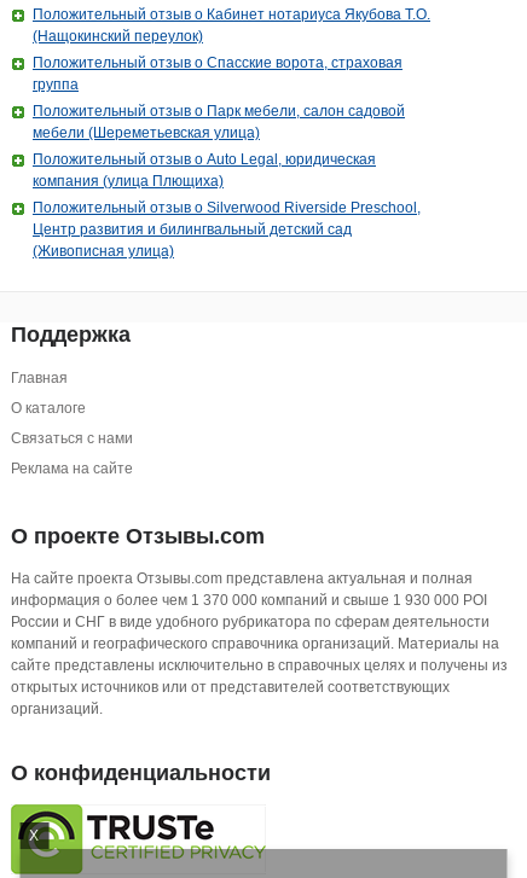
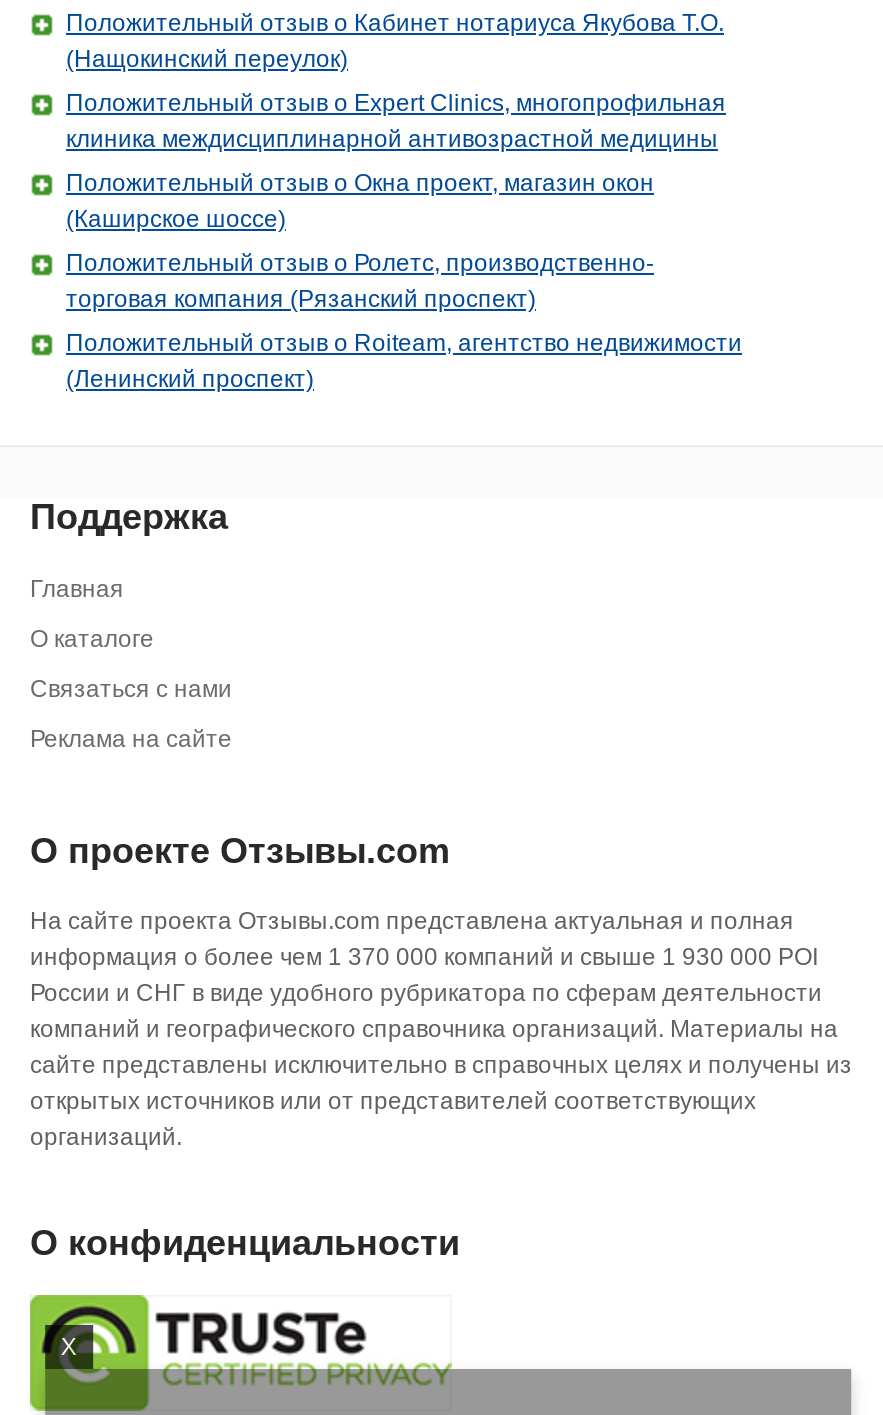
[33,54,403,93] Положительный отзыв о Спасские ворота, страховая | группа -> [66,89,726,153] Положительный отзыв о Expert Clinics, многопрофильная | клиника междисциплинарной антивозрастной медицины
[33,103,405,141] Положительный отзыв о Парк мебели, салон садовой | мебели (Шереметьевская улица) -> [66,169,654,233] Положительный отзыв о Окна проект, магазин окон | (Каширское шоссе)
[33,151,376,190] Положительный отзыв о Auto Legal, юридическая | компания (улица Плющиха) -> [66,249,654,313] Положительный отзыв о Ролетс, производственно- | торговая компания (Рязанский проспект)
[33,199,421,260] Положительный отзыв о Silverwood Riverside Preschool, | Центр развития и билингвальный детский сад | (Живописная улица) -> [66,329,742,393] Положительный отзыв о Roiteam, агентство недвижимости | (Ленинский проспект)

